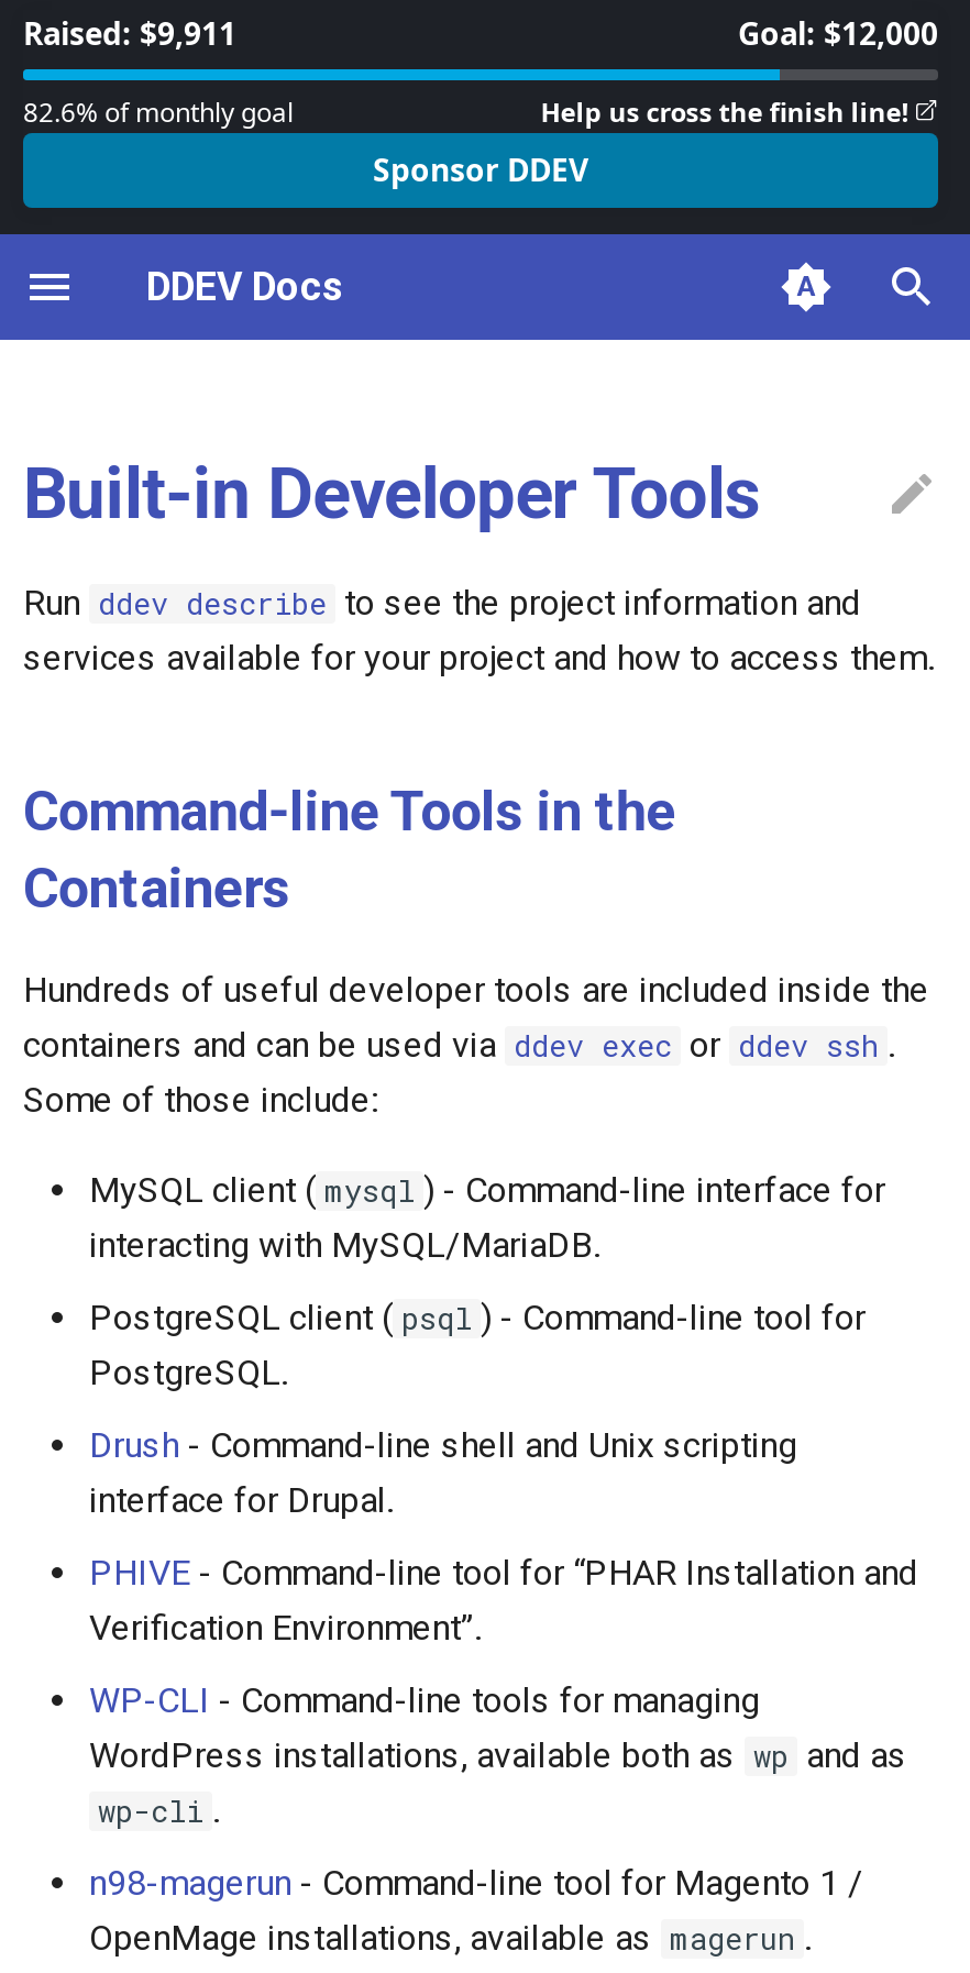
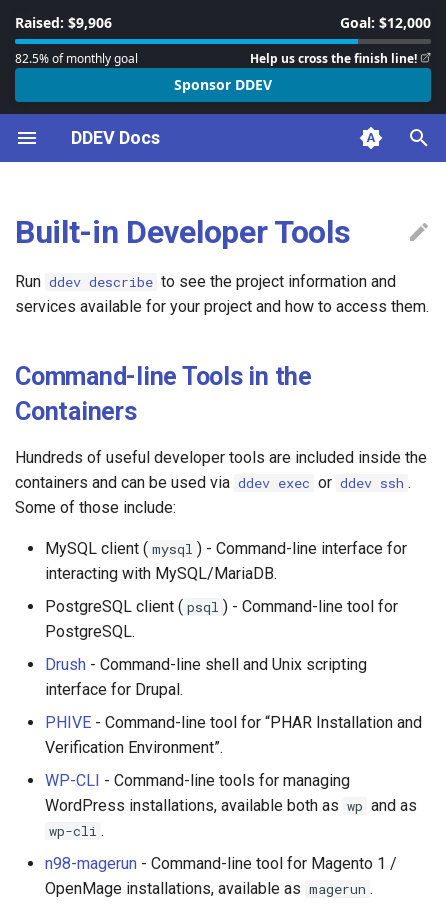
[23,12,236,54] Raised: $9,911 -> [15,13,112,32] Raised: $9,906
[23,93,294,131] 82.6% of monthly goal -> [15,50,138,67] 82.5% of monthly goal

